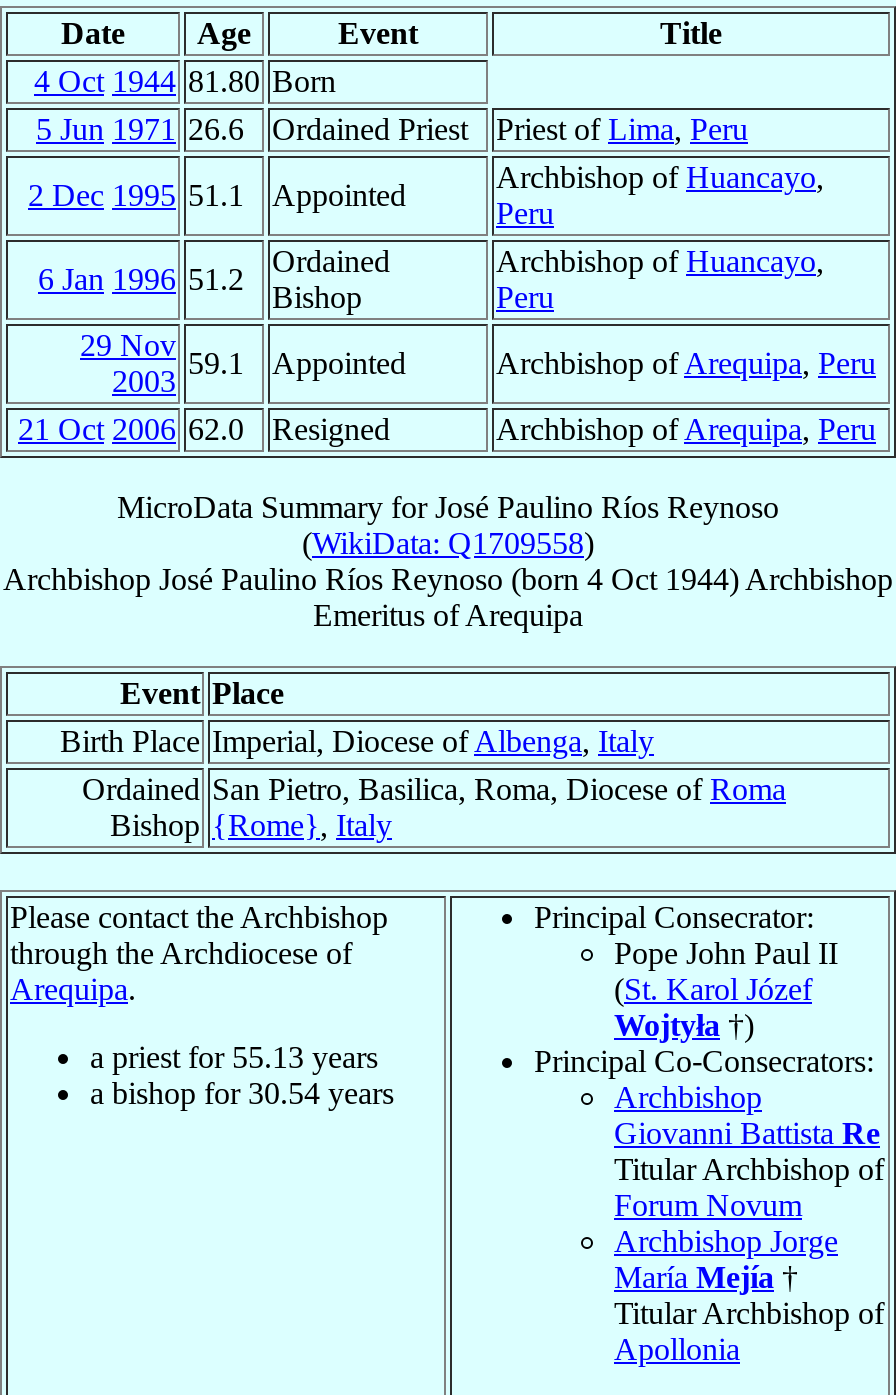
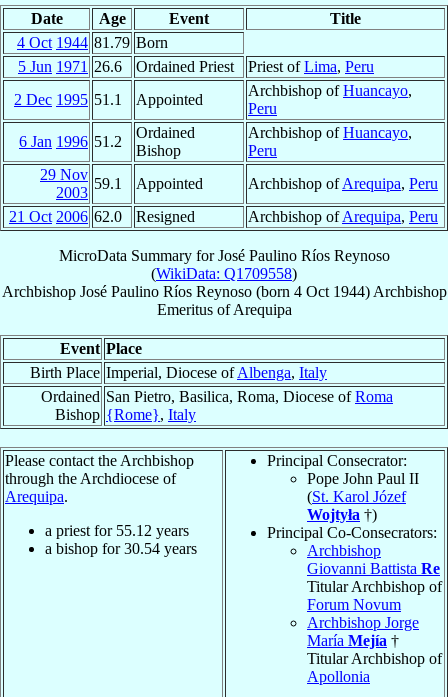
[34,64,336,98] 4 Oct 1944 81.80 Born -> [17,34,168,51] 4 Oct 1944 81.79 Born
[90,1040,378,1074] a priest for 55.13 years -> [45,522,189,539] a priest for 55.12 years

